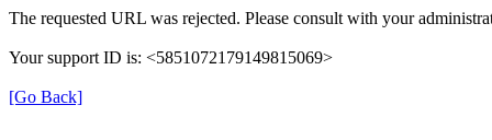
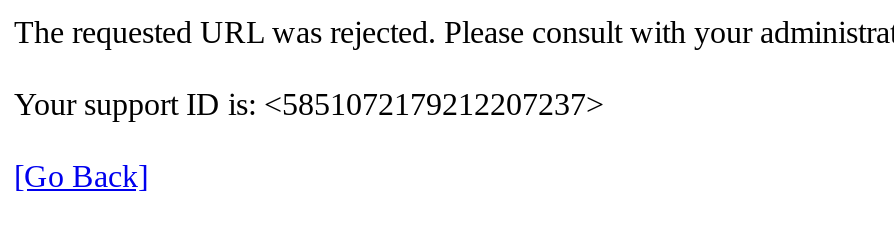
[9,48,333,67] Your support ID is: <5851072179149815069> -> [14,87,604,121] Your support ID is: <5851072179212207237>

